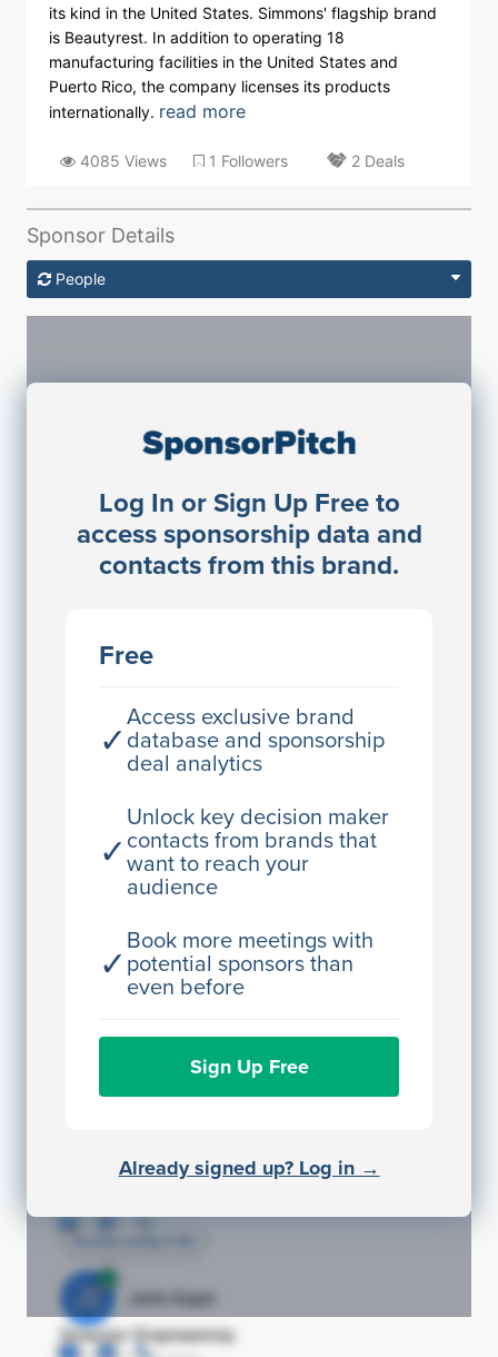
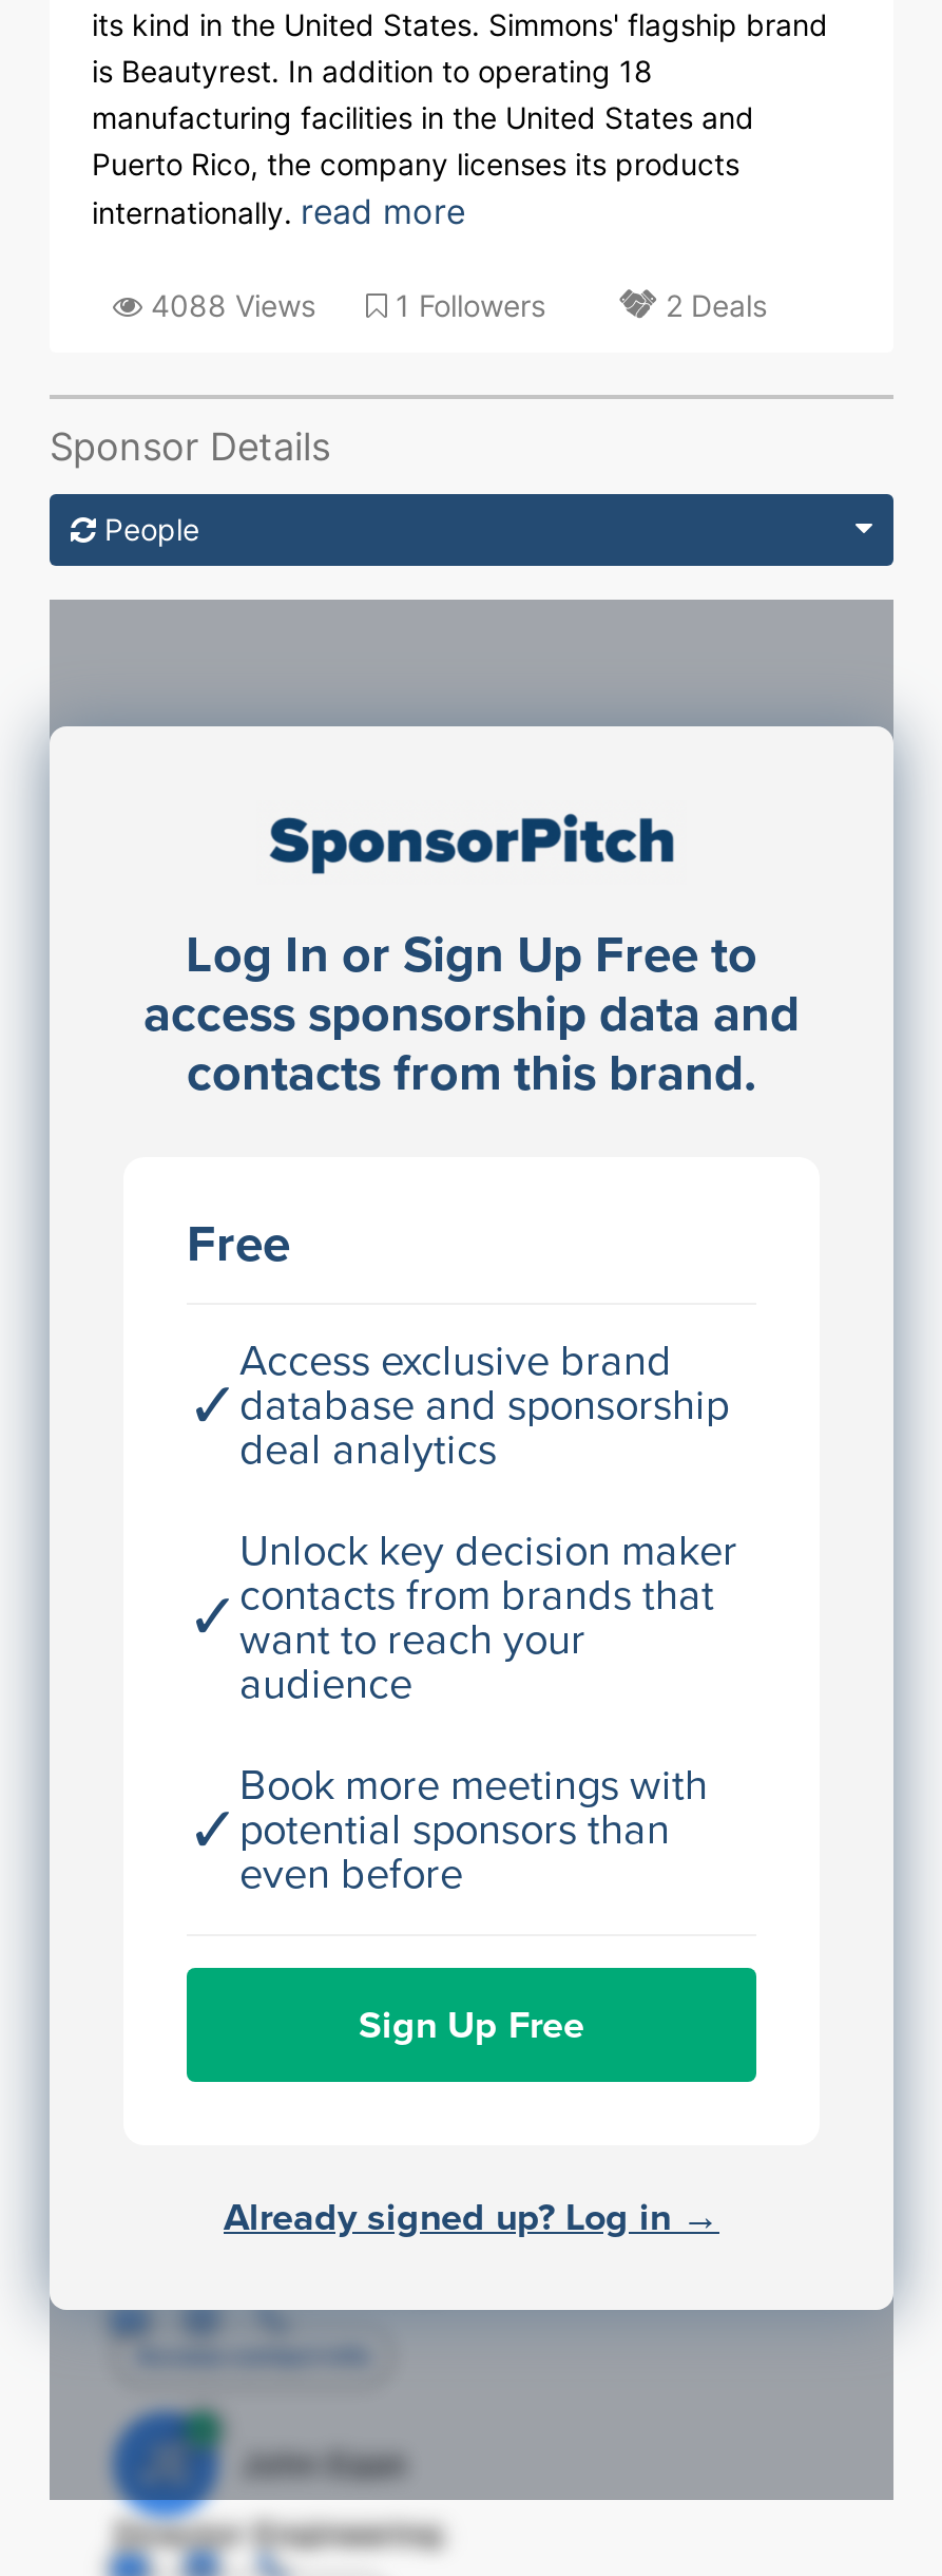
[76,151,288,170] 4085 Views 1 Followers -> [142,287,545,323] 4088 Views 1 Followers

